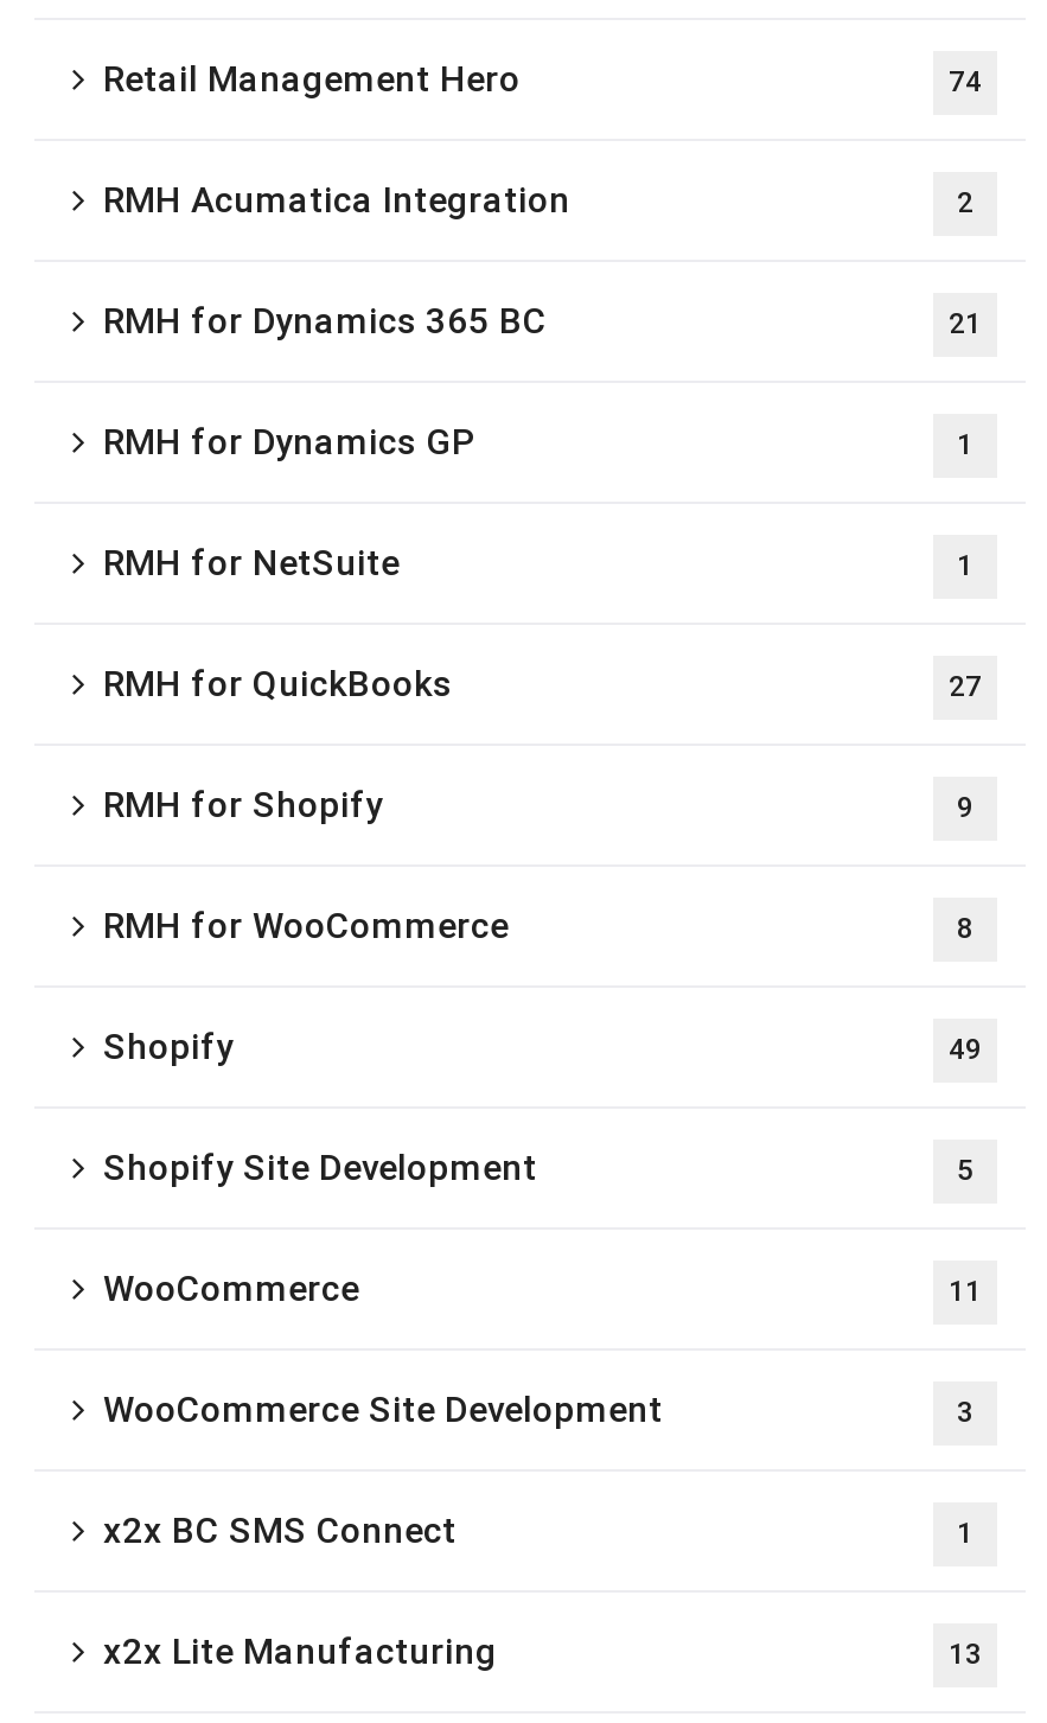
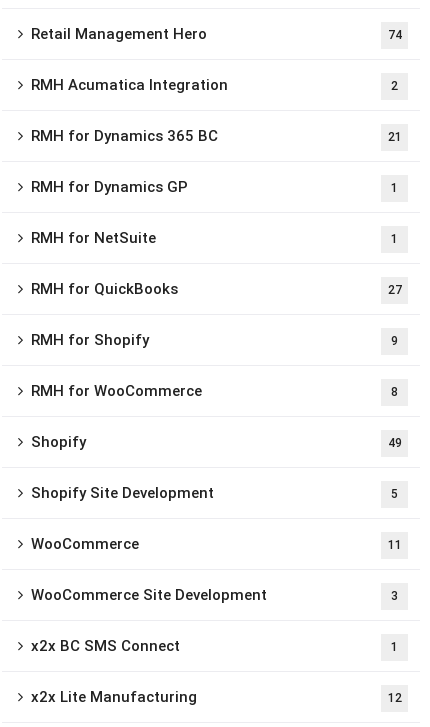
[949,1638,982,1672] 13 -> [387,691,401,705] 12

